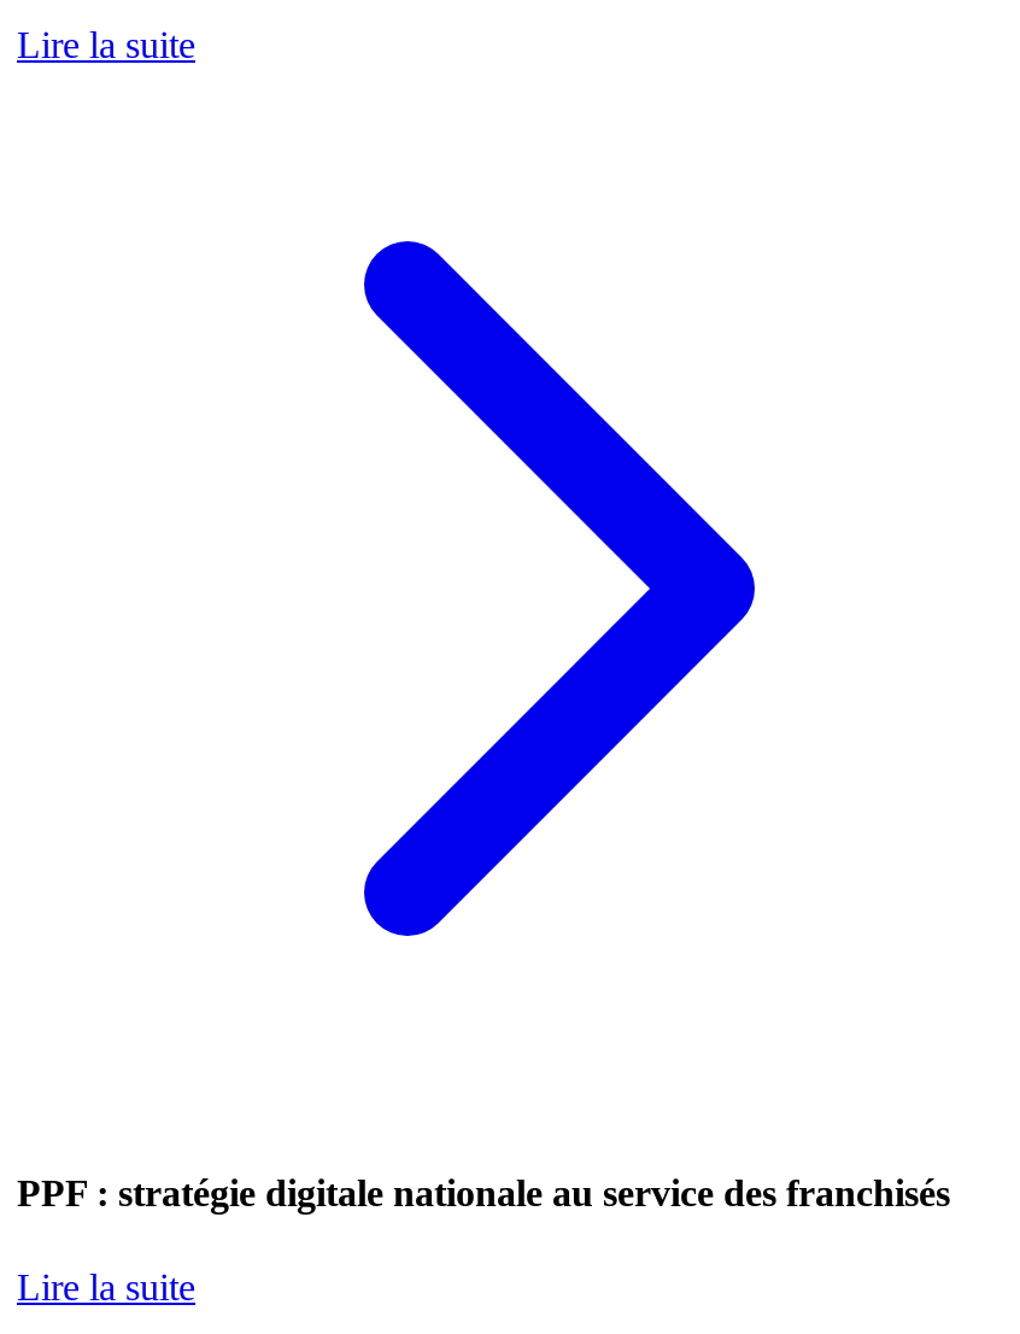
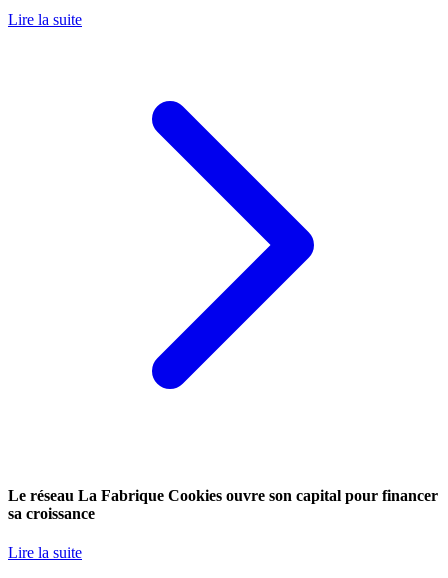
[17,1172,950,1213] PPF : stratégie digitale nationale au service des franchisés -> [8,487,438,522] Le réseau La Fabrique Cookies ouvre son capital pour financer | sa croissance

